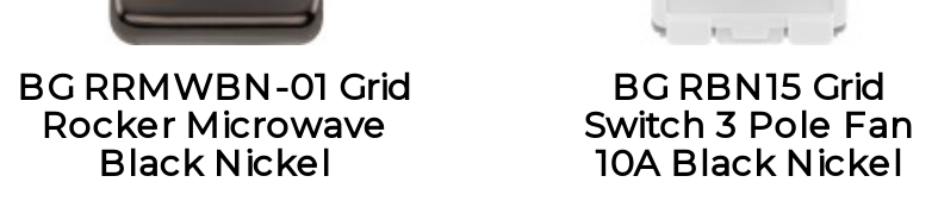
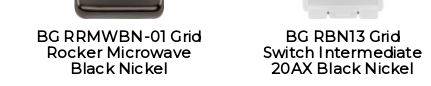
[584,65,913,186] BG RBN15 Grid | Switch 3 Pole Fan | 10A Black Nickel -> [263,27,422,78] BG RBN13 Grid | Switch Intermediate | 20AX Black Nickel

